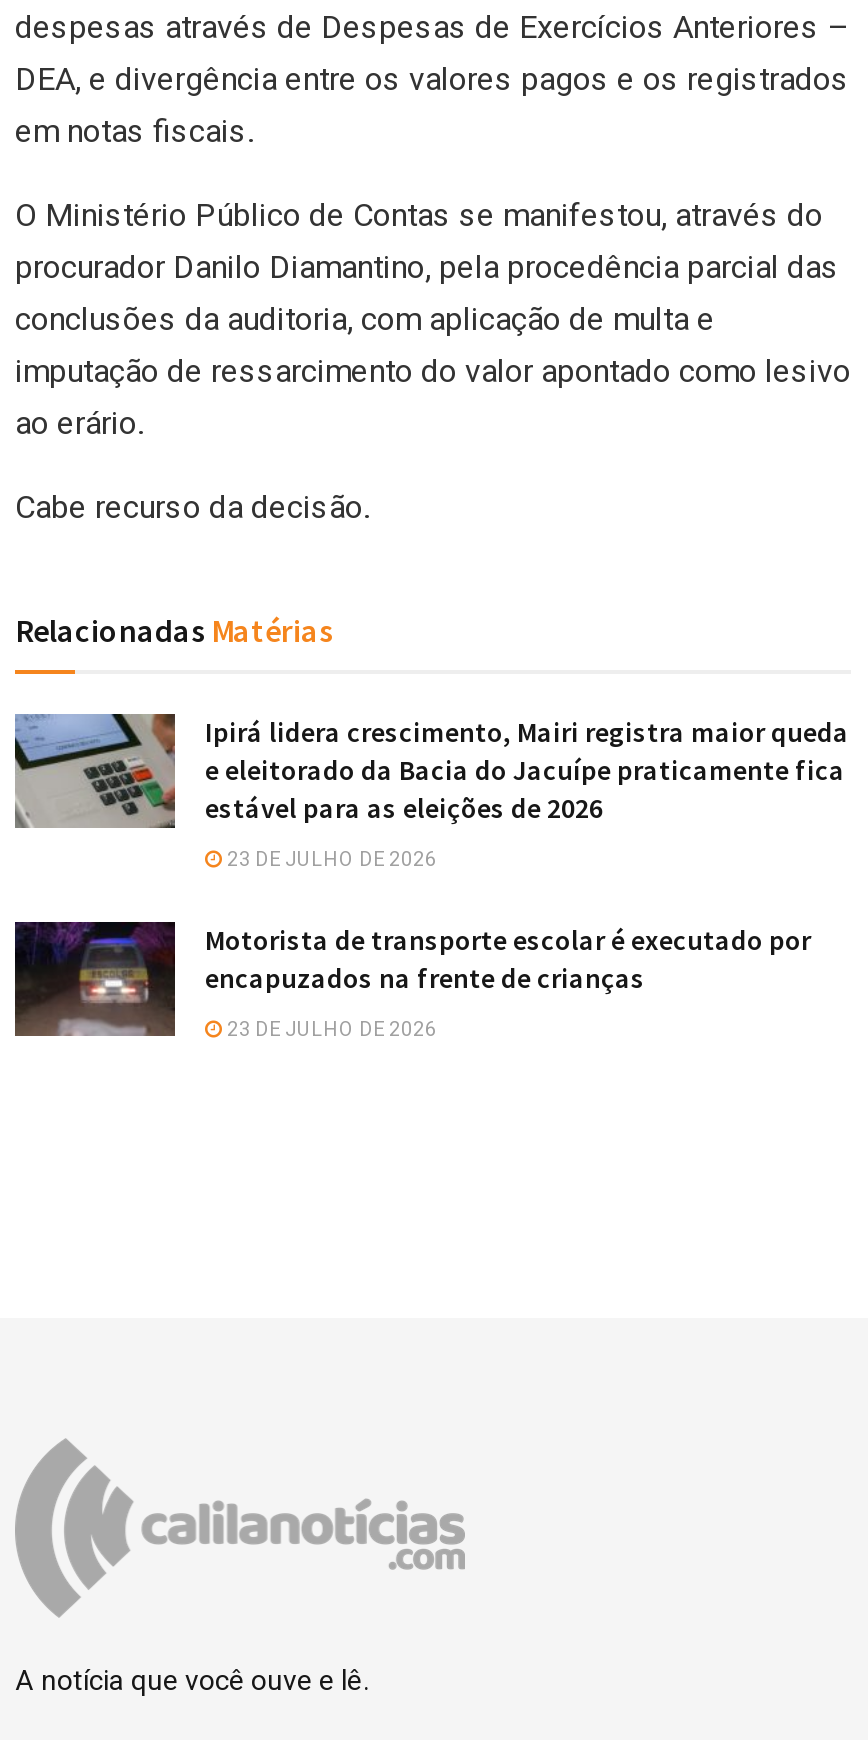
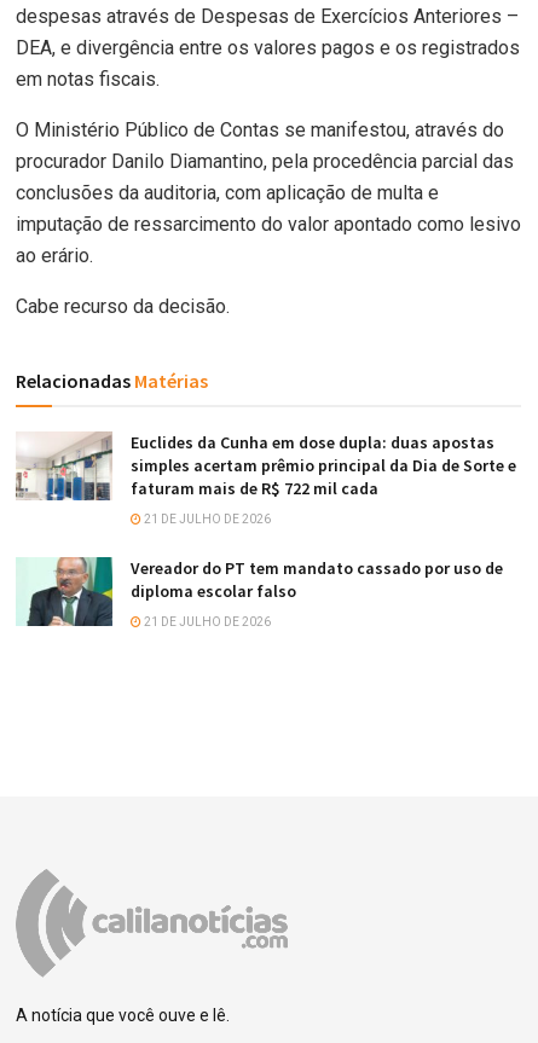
[13,712,849,830] [image] | Ipirá lidera crescimento, Mairi registra maior queda | e eleitorado da Bacia do Jacuípe praticamente fica | estável para as eleições de 2026 -> [16,431,516,502] [image] | Euclides da Cunha em dose dupla: duas apostas | simples acertam prêmio principal da Dia de Sorte e | faturam mais de R$ 722 mil cada
[223,848,437,870] 23 DE JULHO DE 2026 -> [141,512,271,525] 21 DE JULHO DE 2026
[13,920,811,1038] [image] | Motorista de transporte escolar é executado por | encapuzados na frente de crianças -> [16,556,503,627] [image] | Vereador do PT tem mandato cassado por uso de | diploma escolar falso
[223,1018,437,1040] 23 DE JULHO DE 2026 -> [141,615,271,628] 21 DE JULHO DE 2026

